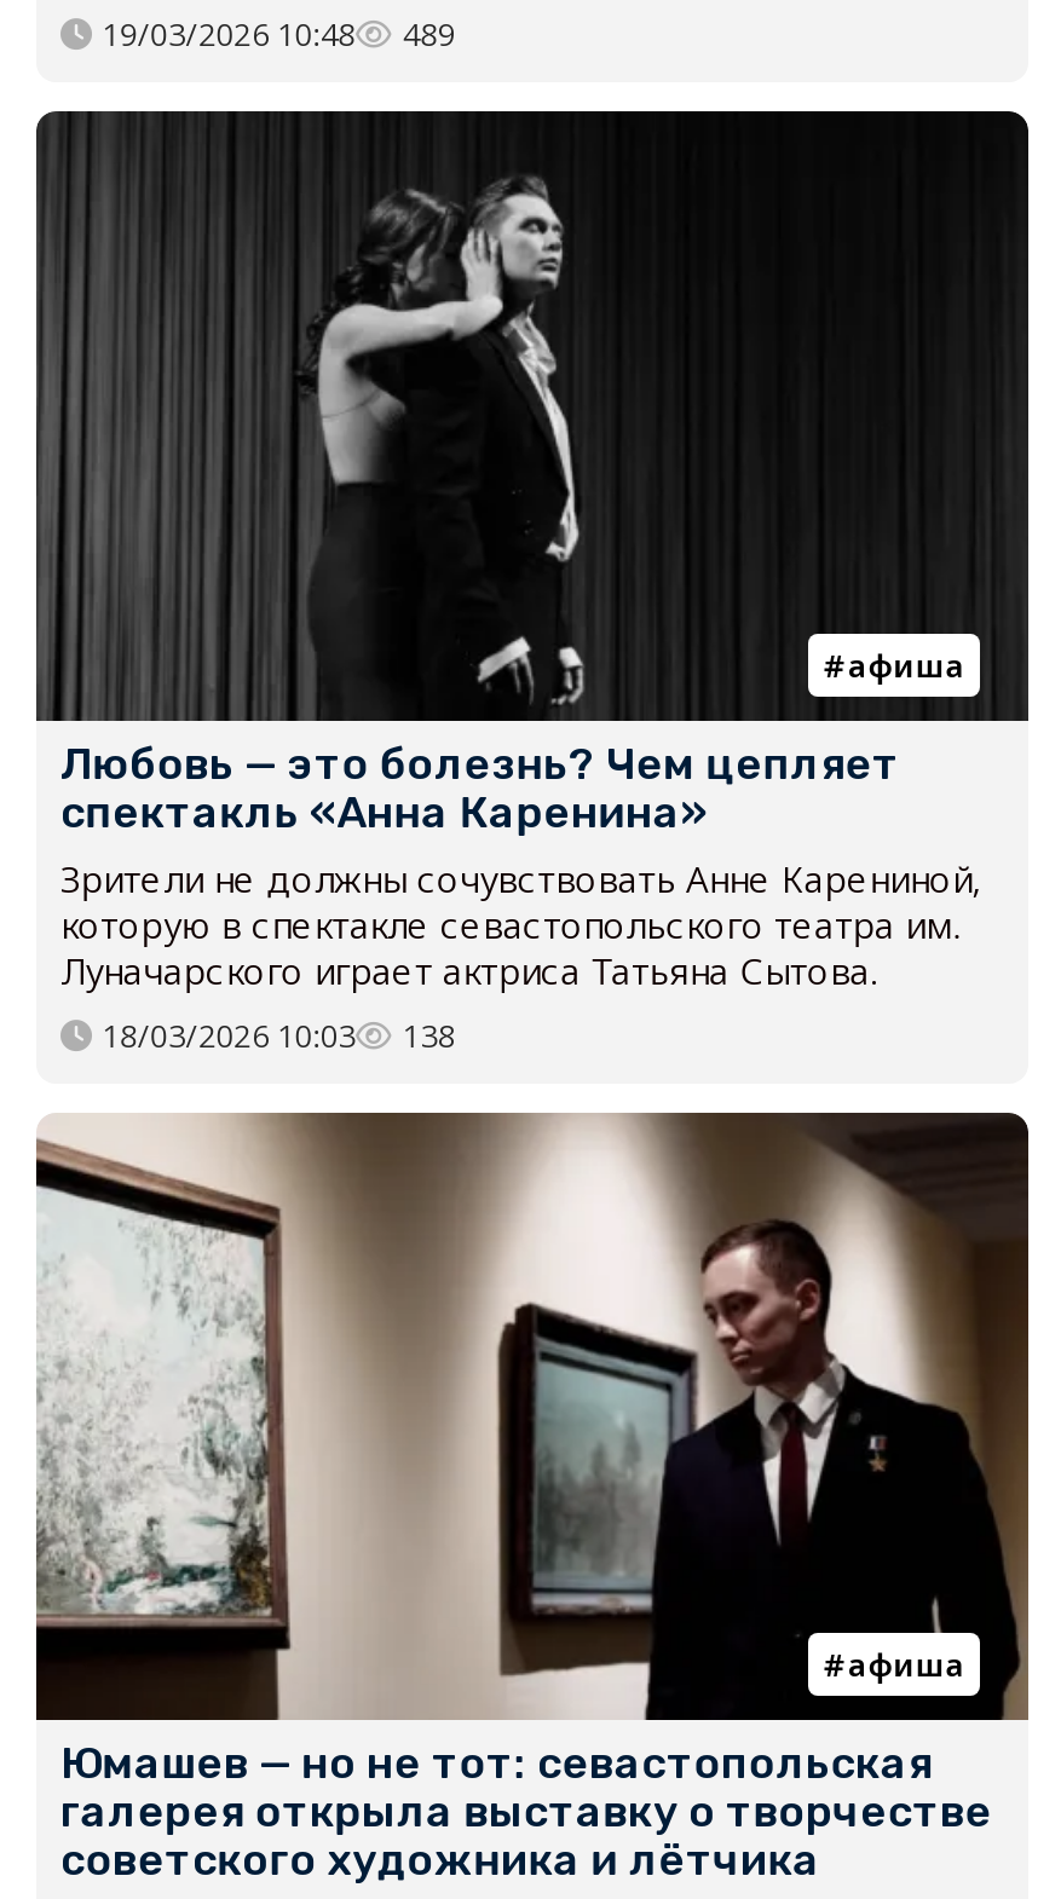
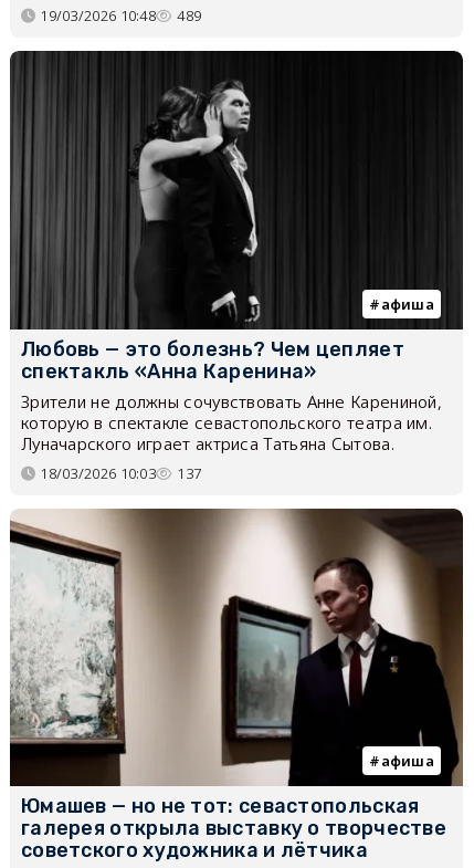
[102,1012,456,1056] 18/03/2026 10:03 138 -> [40,463,201,483] 18/03/2026 10:03 137

